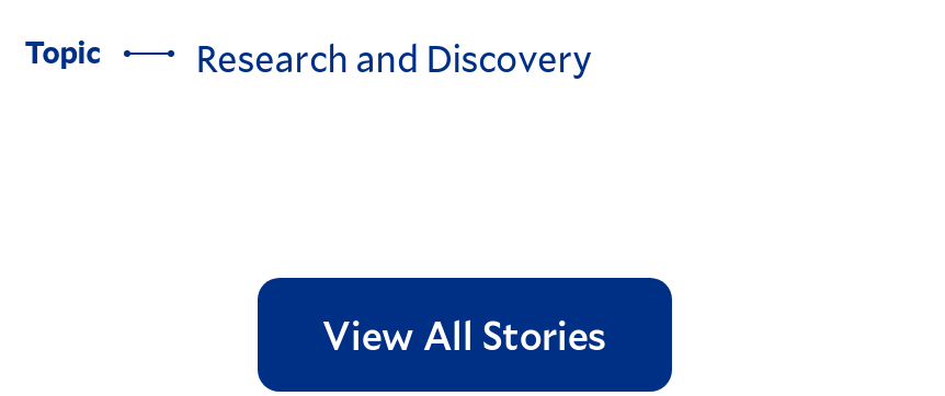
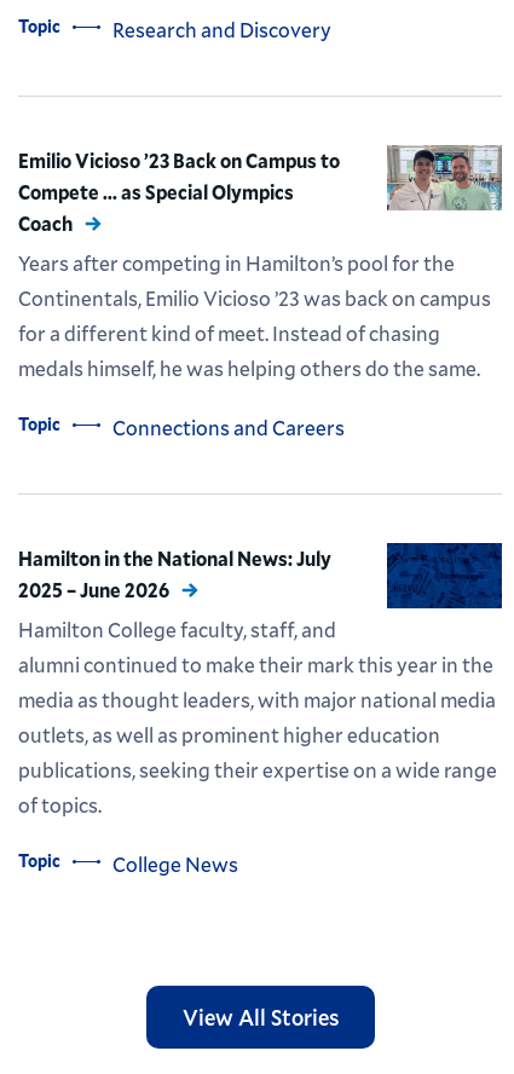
none -> [18,144,503,442] [image] | Emilio Vicioso ’23 Back on Campus to | Compete ... as Special Olympics | Coach | Years after competing in Hamilton’s pool for the | Continentals, Emilio Vicioso ’23 was back on campus | for a different kind of meet. Instead of chasing | medals himself, he was helping others do the same. | Topic | Connections and Careers
none -> [18,542,503,878] [image] | Hamilton in the National News: July | 2025 – June 2026 | Hamilton College faculty, staff, and | alumni continued to make their mark this year in the | media as thought leaders, with major national media | outlets, as well as prominent higher education | publications, seeking their expertise on a wide range | of topics. | Topic | College News

